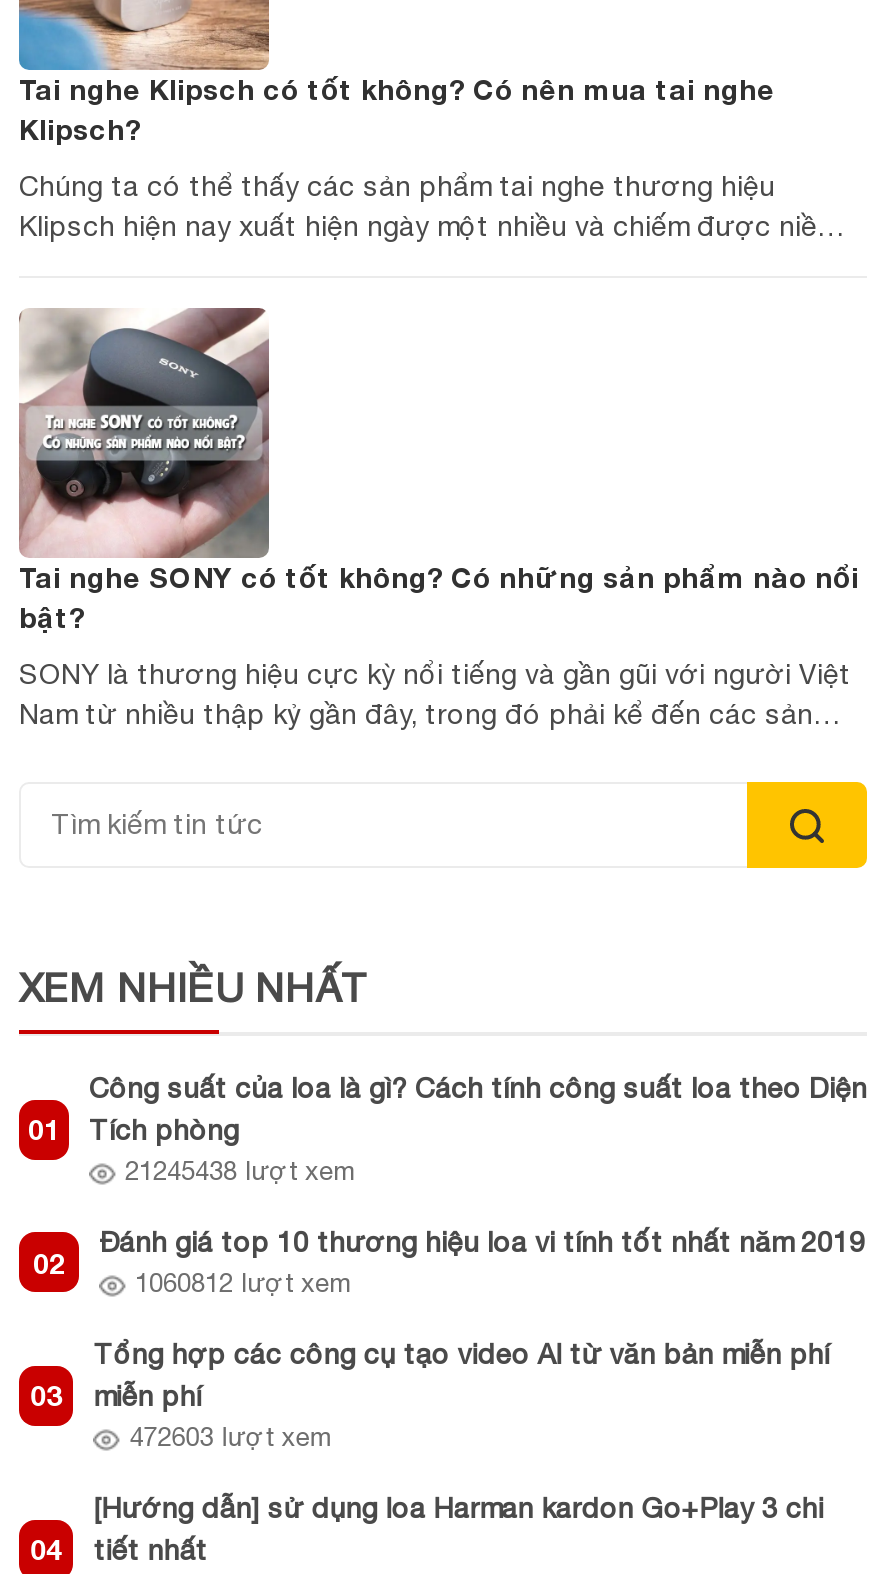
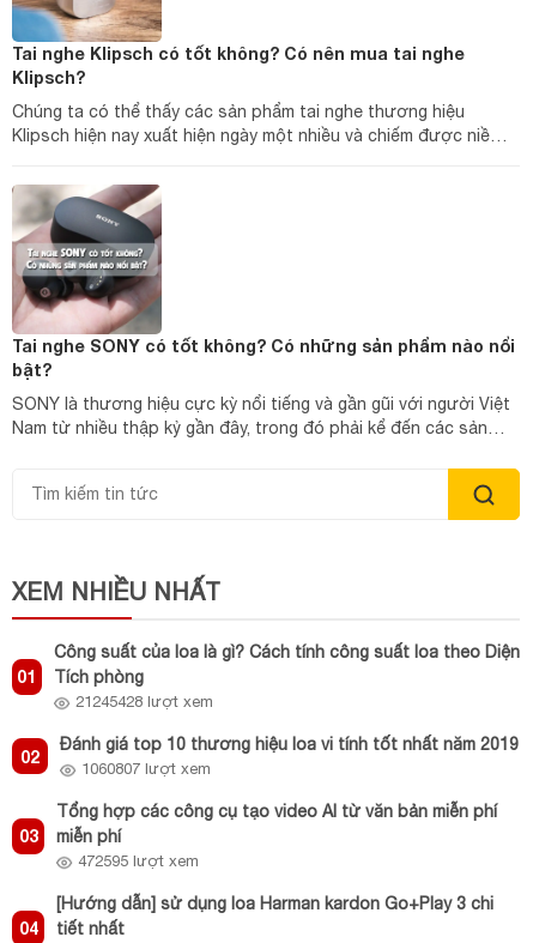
[125,1156,355,1186] 21245438 lượt xem -> [75,693,213,711] 21245428 lượt xem
[135,1268,351,1298] 1060812 lượt xem -> [81,760,211,778] 1060807 lượt xem
[129,1422,331,1452] 472603 lượt xem -> [78,852,199,870] 472595 lượt xem

